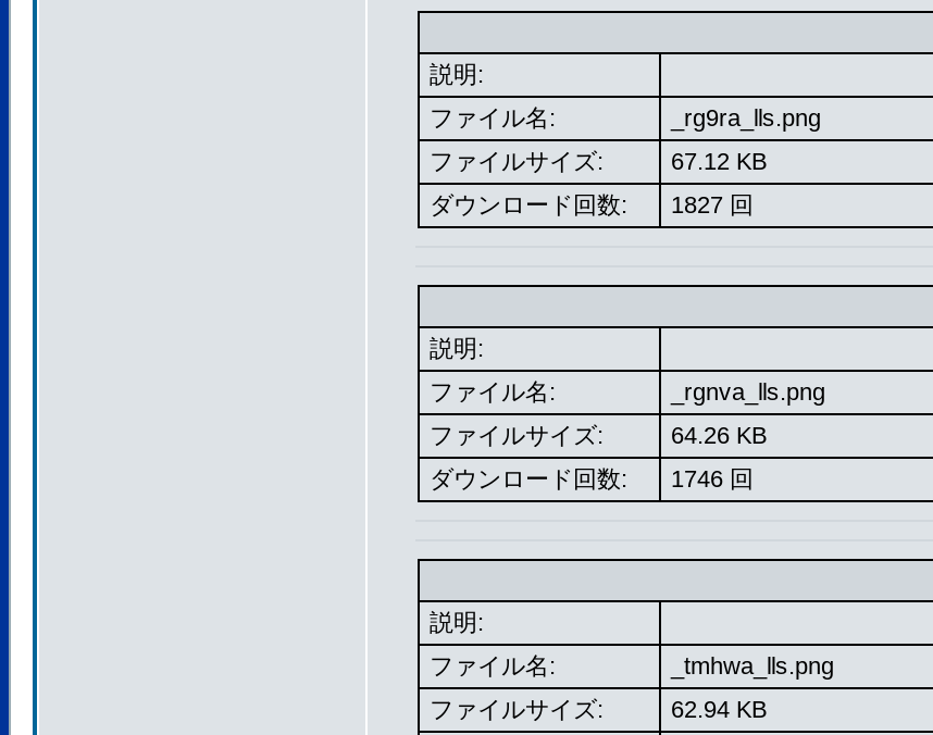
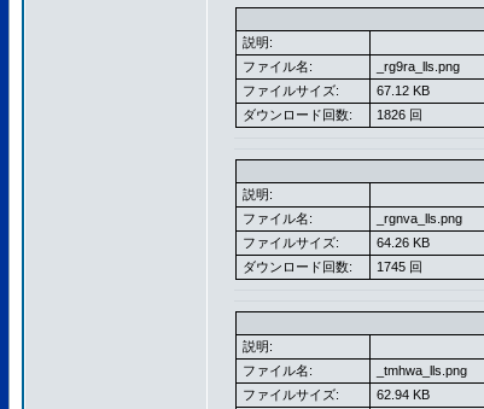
[423,191,754,217] ダウンロード回数: 1827 回 -> [238,107,422,122] ダウンロード回数: 1826 回
[423,465,754,491] ダウンロード回数: 1746 回 -> [238,259,422,274] ダウンロード回数: 1745 回

